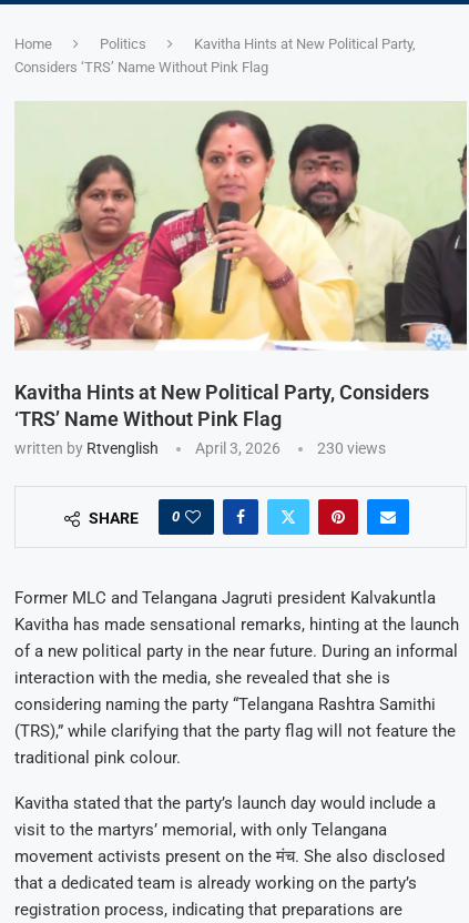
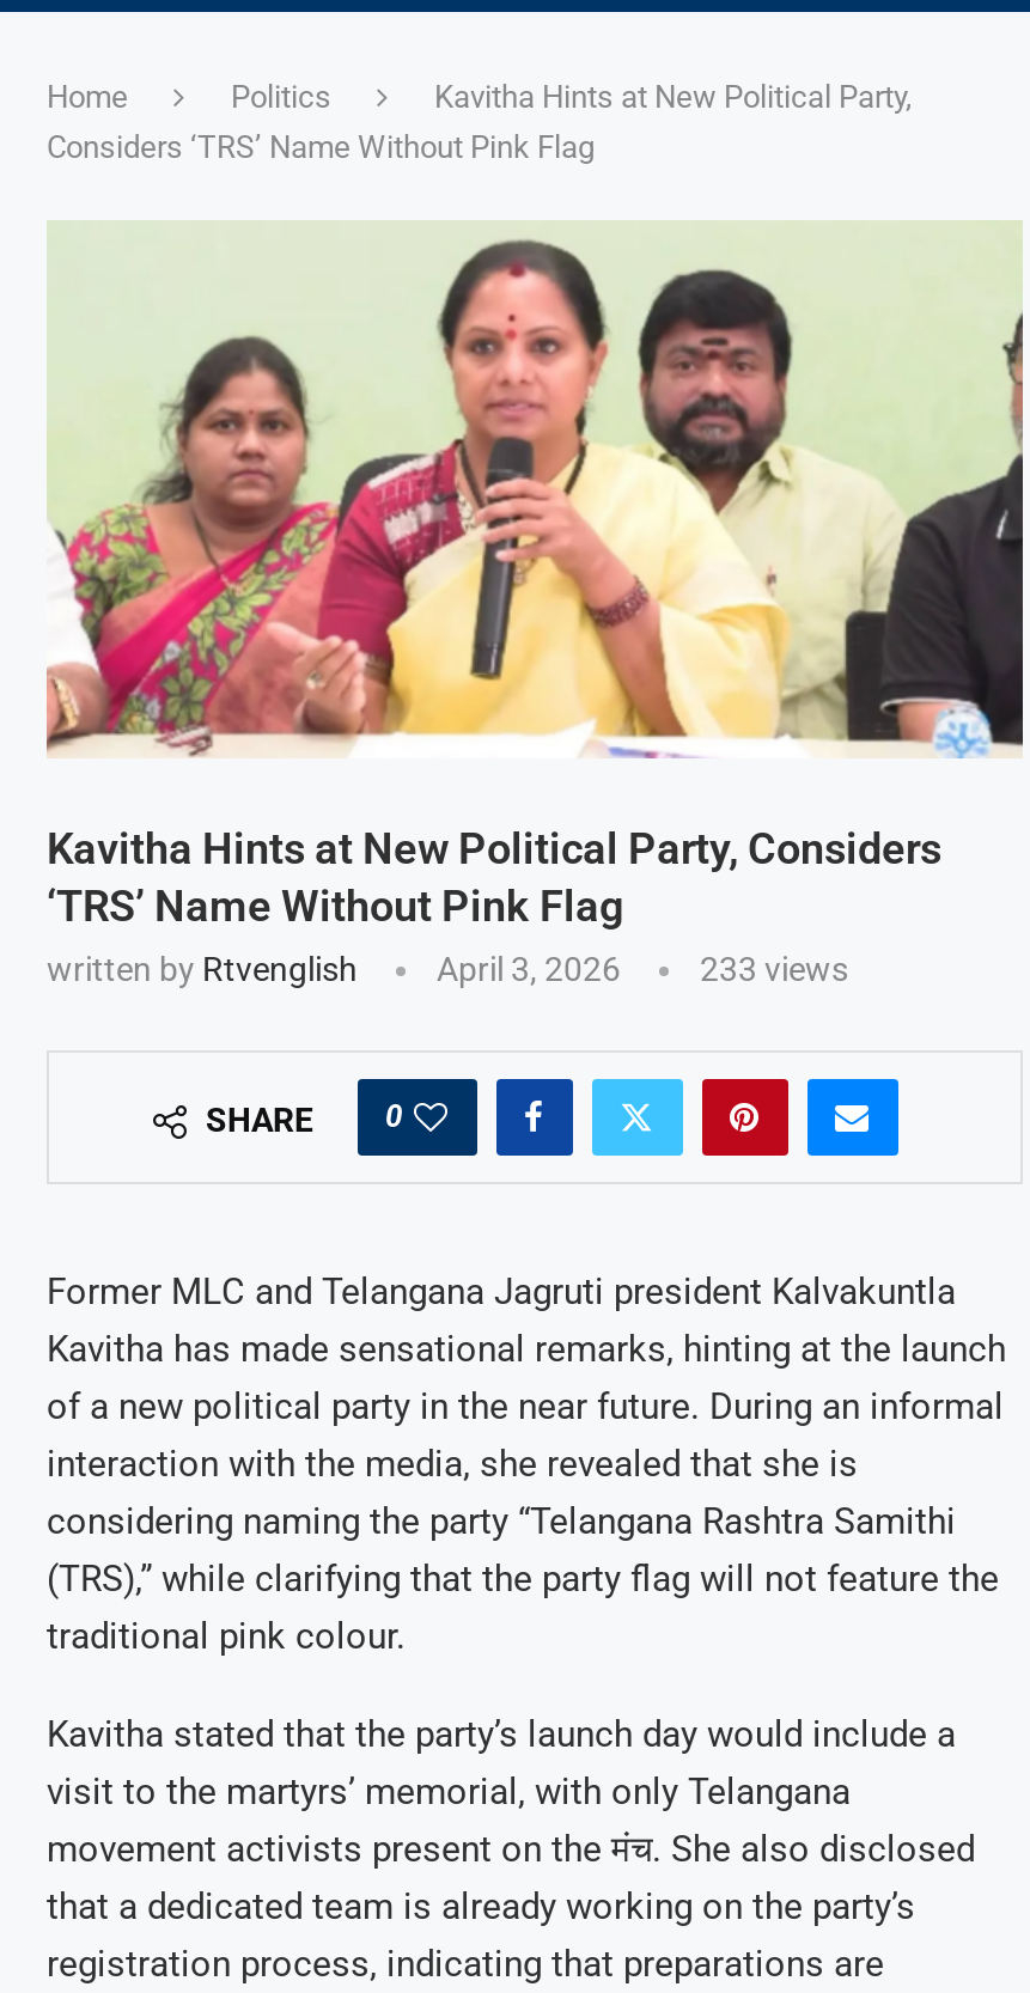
[317,439,386,457] 230 views -> [700,949,848,987] 233 views

